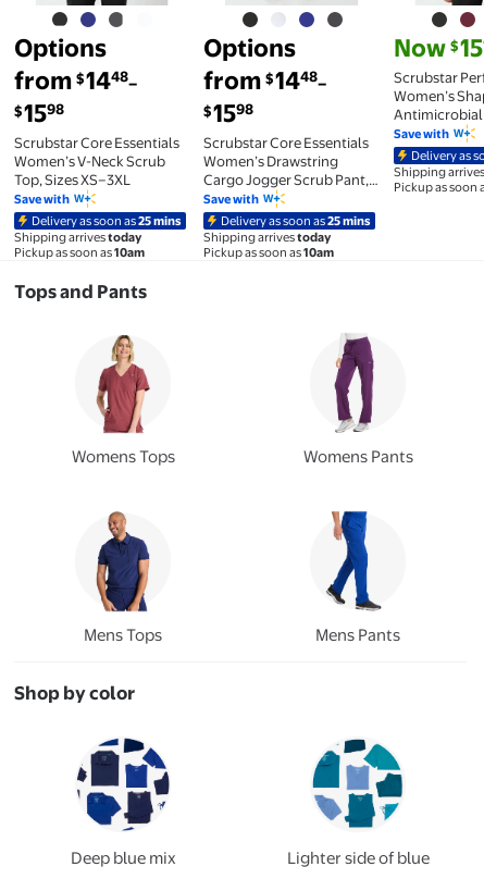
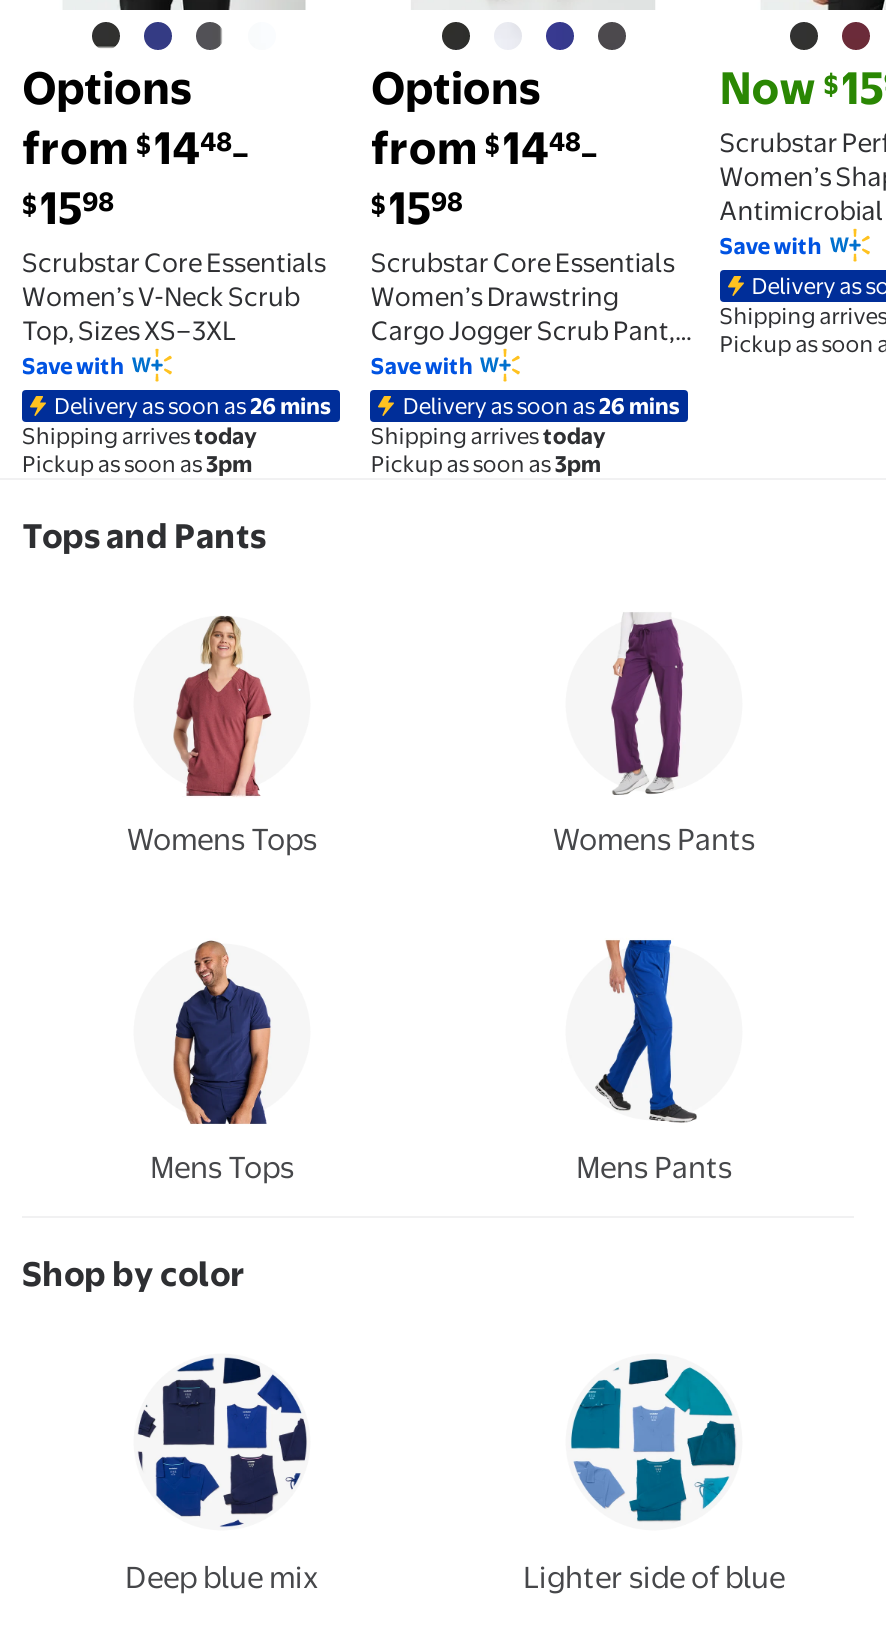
[32,213,182,228] Delivery as soon as25 mins -> [54,391,332,419] Delivery as soon as26 mins
[221,213,371,228] Delivery as soon as25 mins -> [403,391,681,419] Delivery as soon as26 mins
[14,245,145,260] Pickup as soon as 10am -> [22,450,252,478] Pickup as soon as 3pm
[204,245,334,260] Pickup as soon as10am -> [371,450,601,478] Pickup as soon as3pm

